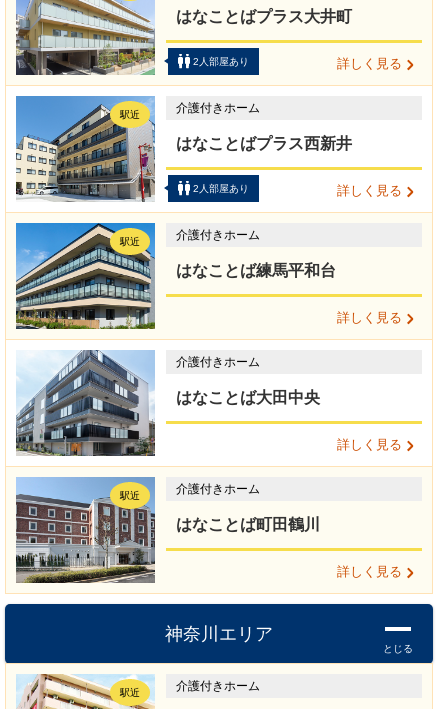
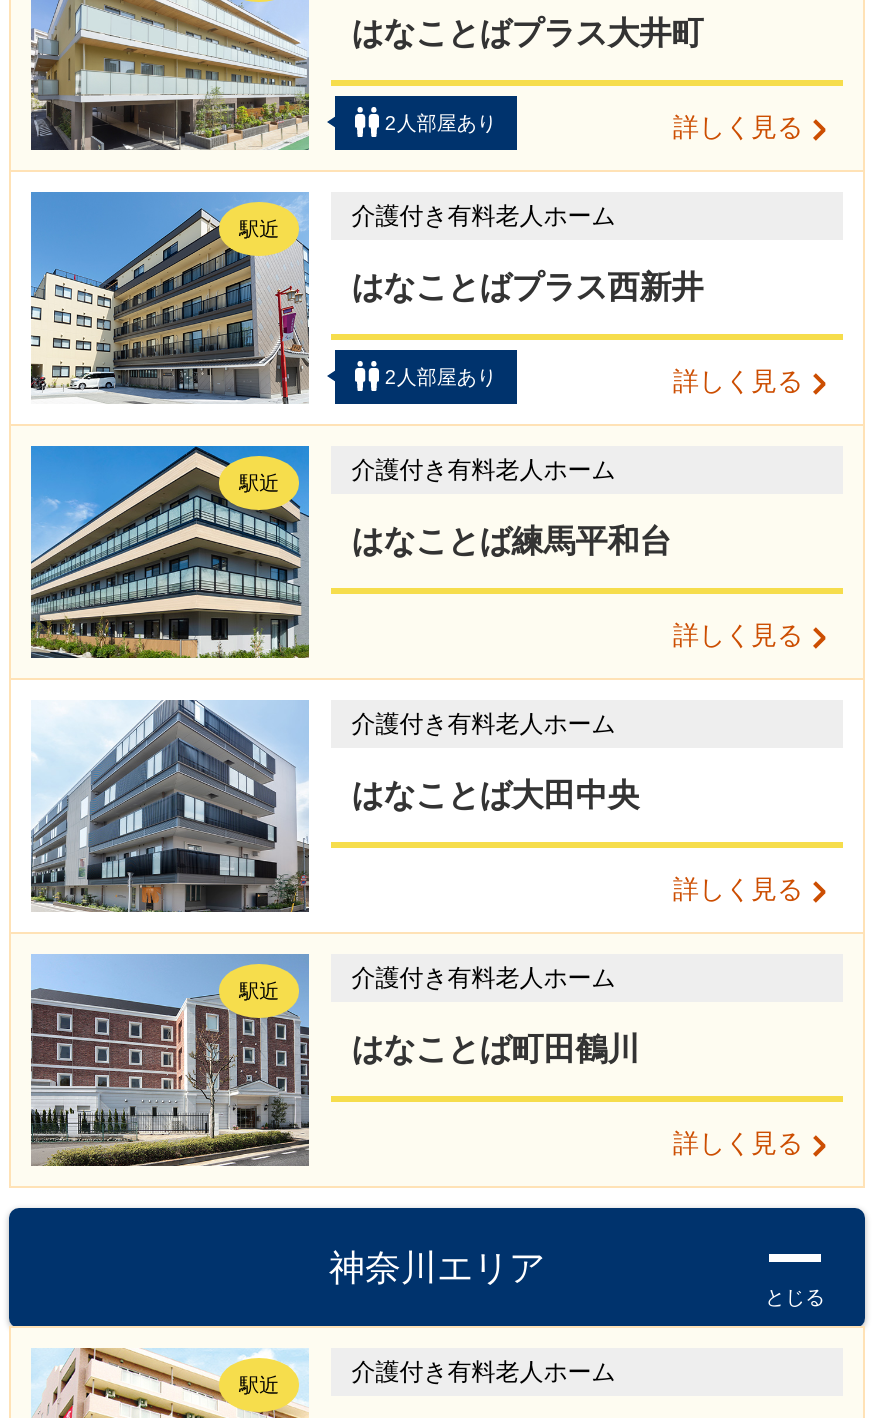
[176,101,260,115] 介護付きホーム -> [351,201,615,229] 介護付き有料老人ホーム
[176,228,260,242] 介護付きホーム -> [351,455,615,483] 介護付き有料老人ホーム
[176,355,260,369] 介護付きホーム -> [351,709,615,737] 介護付き有料老人ホーム
[176,482,260,496] 介護付きホーム -> [351,963,615,991] 介護付き有料老人ホーム
[176,679,260,693] 介護付きホーム -> [351,1357,615,1385] 介護付き有料老人ホーム

